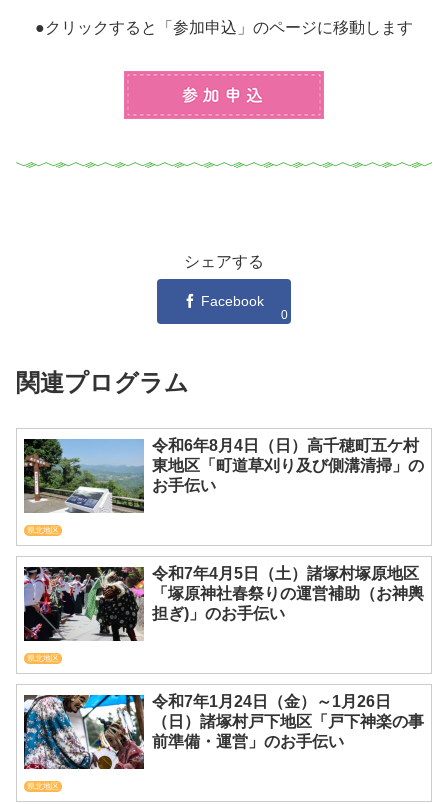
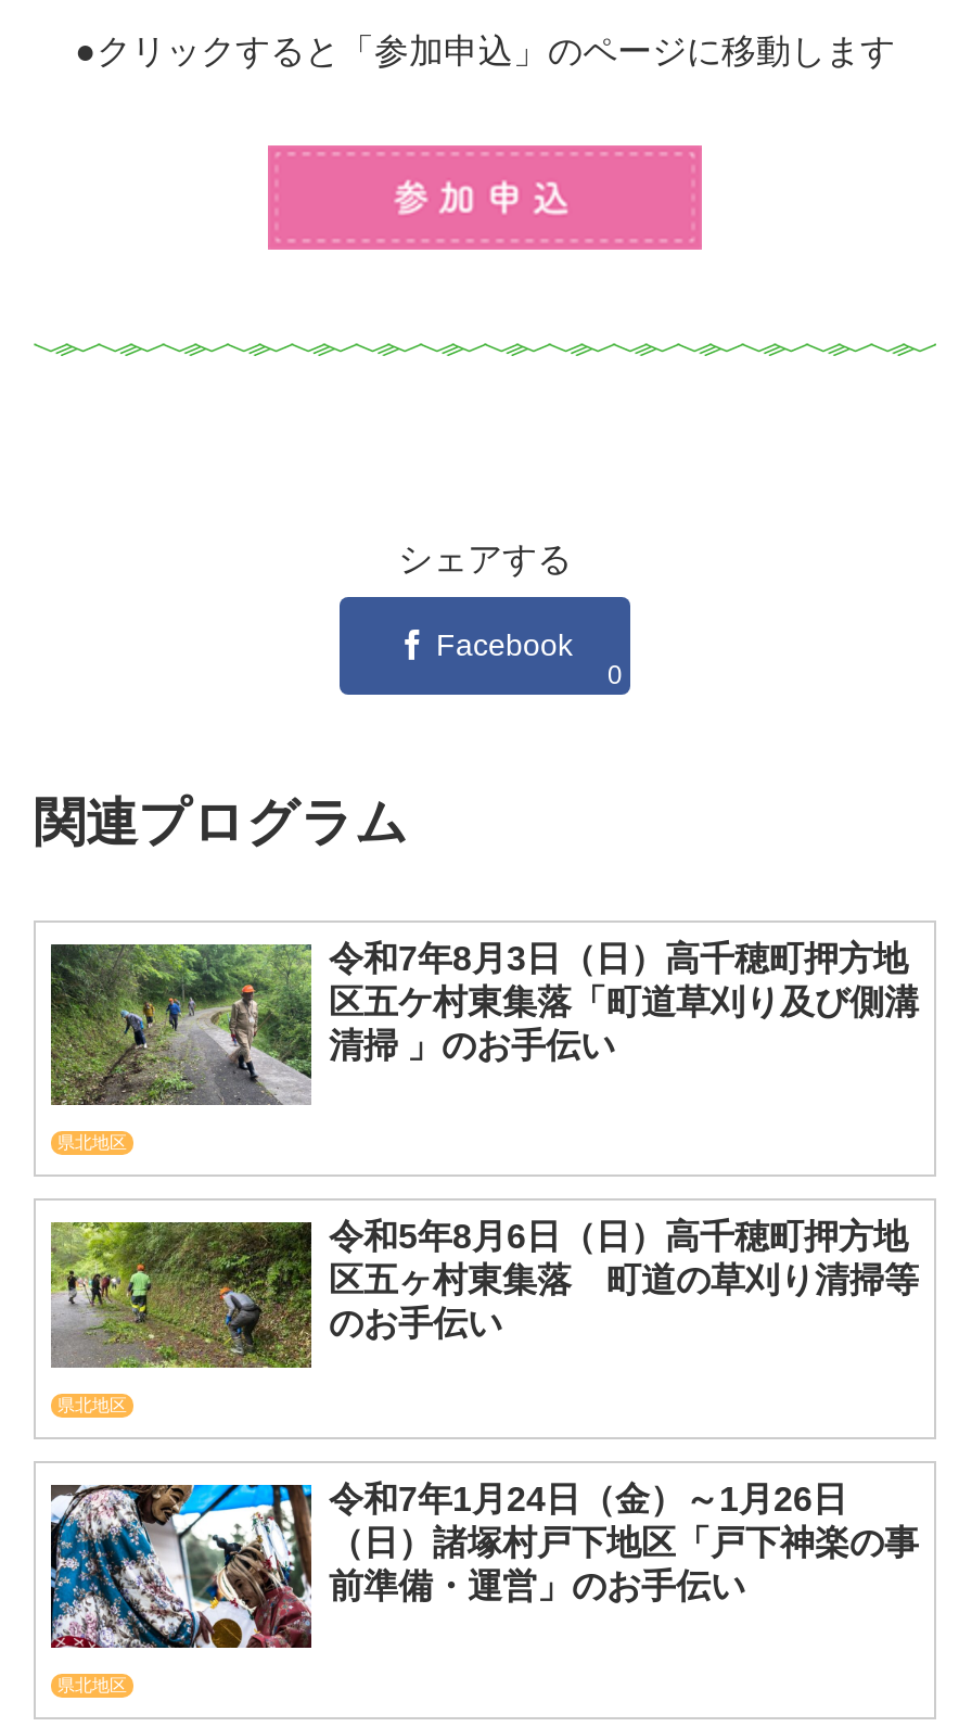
[23,436,424,513] [image] | 令和6年8月4日（日）高千穂町五ケ村 | 東地区「町道草刈り及び側溝清掃」の | お手伝い -> [49,939,919,1107] [image] | 令和7年8月3日（日）高千穂町押方地 | 区五ケ村東集落「町道草刈り及び側溝 | 清掃 」のお手伝い
[23,564,424,642] [image] | 令和7年4月5日（土）諸塚村塚原地区 | 「塚原神社春祭りの運営補助（お神輿 | 担ぎ)」のお手伝い -> [49,1217,919,1370] [image] | 令和5年8月6日（日）高千穂町押方地 | 区五ヶ村東集落 町道の草刈り清掃等 | のお手伝い

